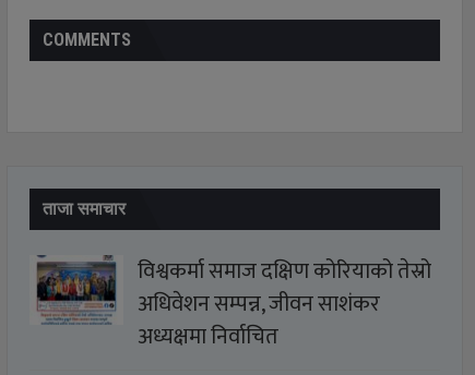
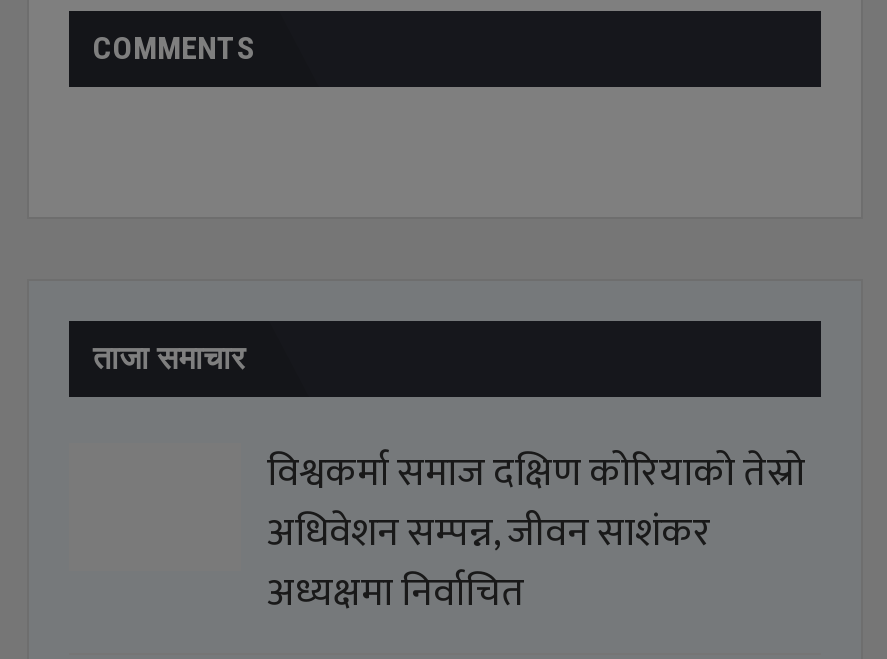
[36,254,117,326] [image] -> none

